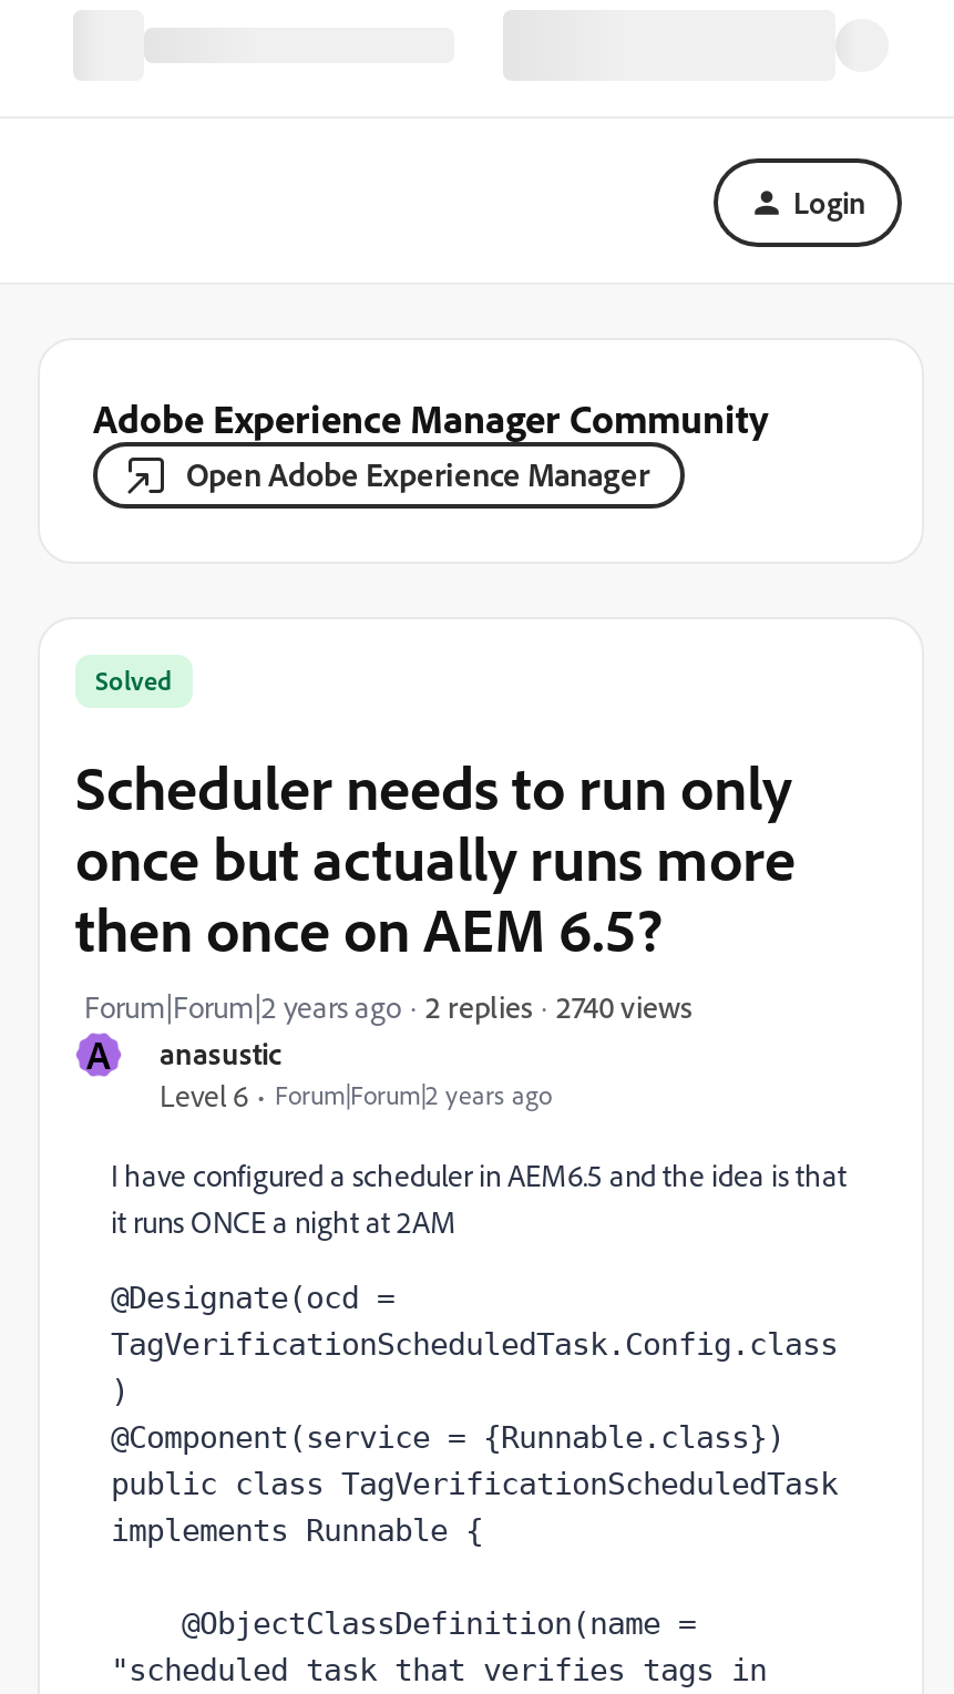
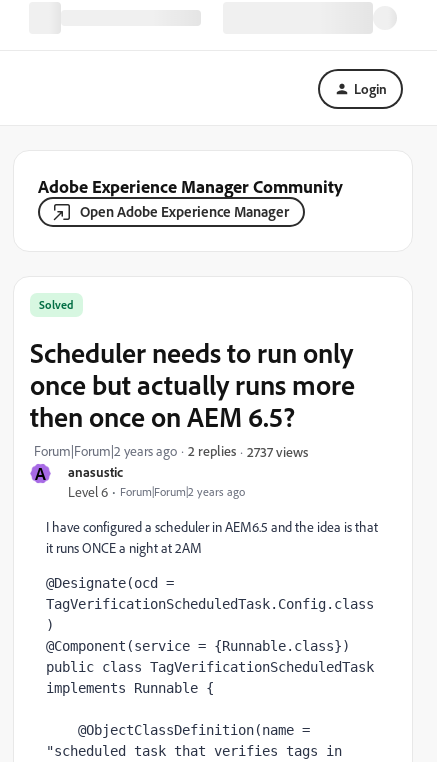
[556,986,691,1024] 2740 views -> [247,442,308,459] 2737 views

